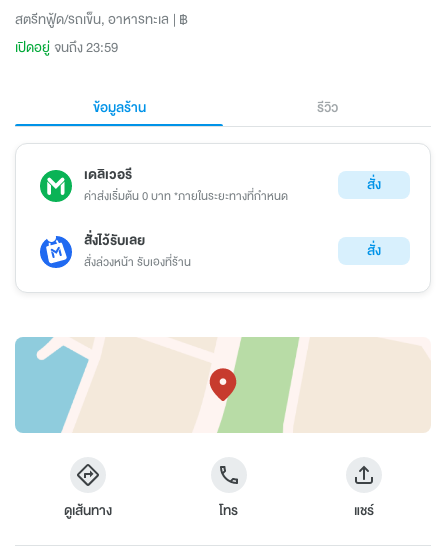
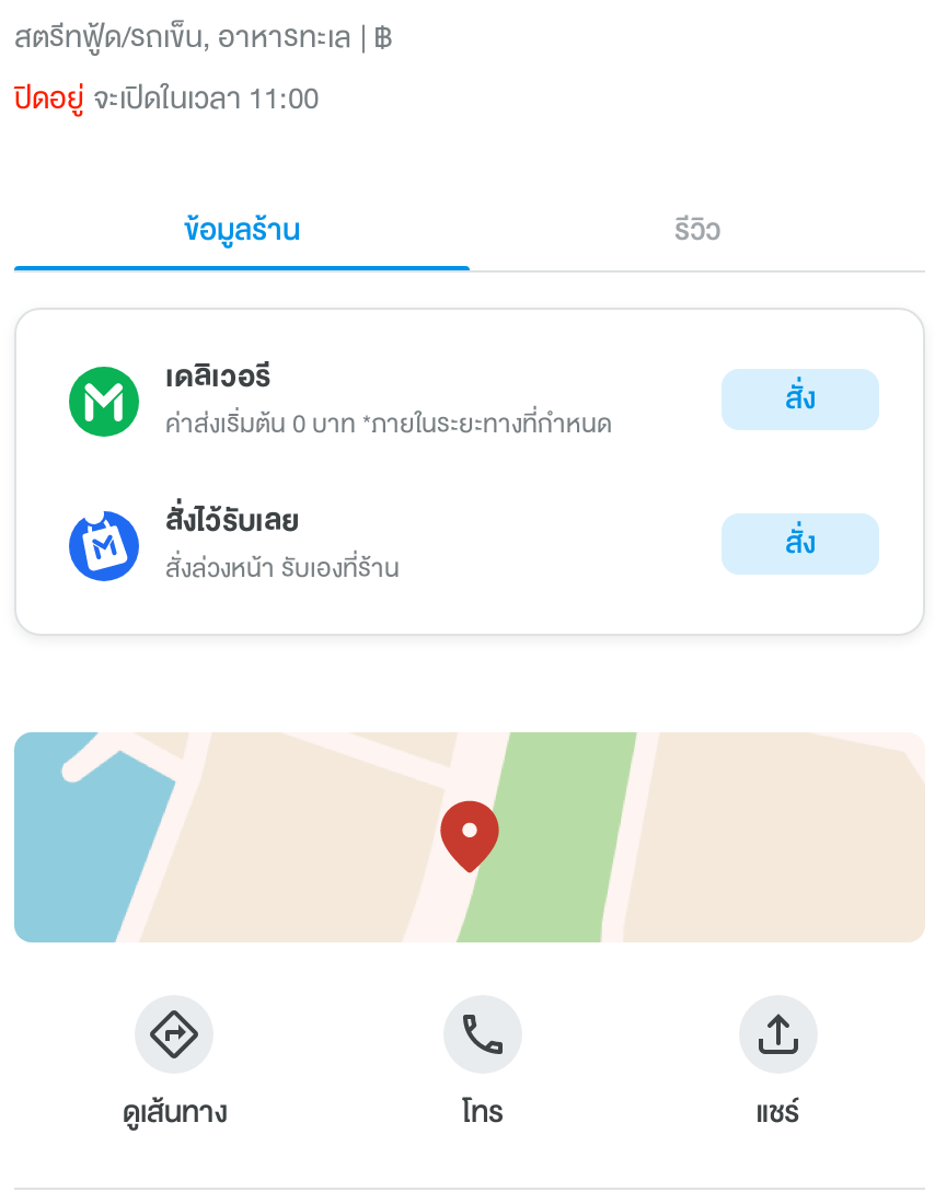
[15,37,118,58] เปิดอยู่ จนถึง 23:59 -> [14,76,319,121] ปิดอยู่ จะเปิดในเวลา 11:00

